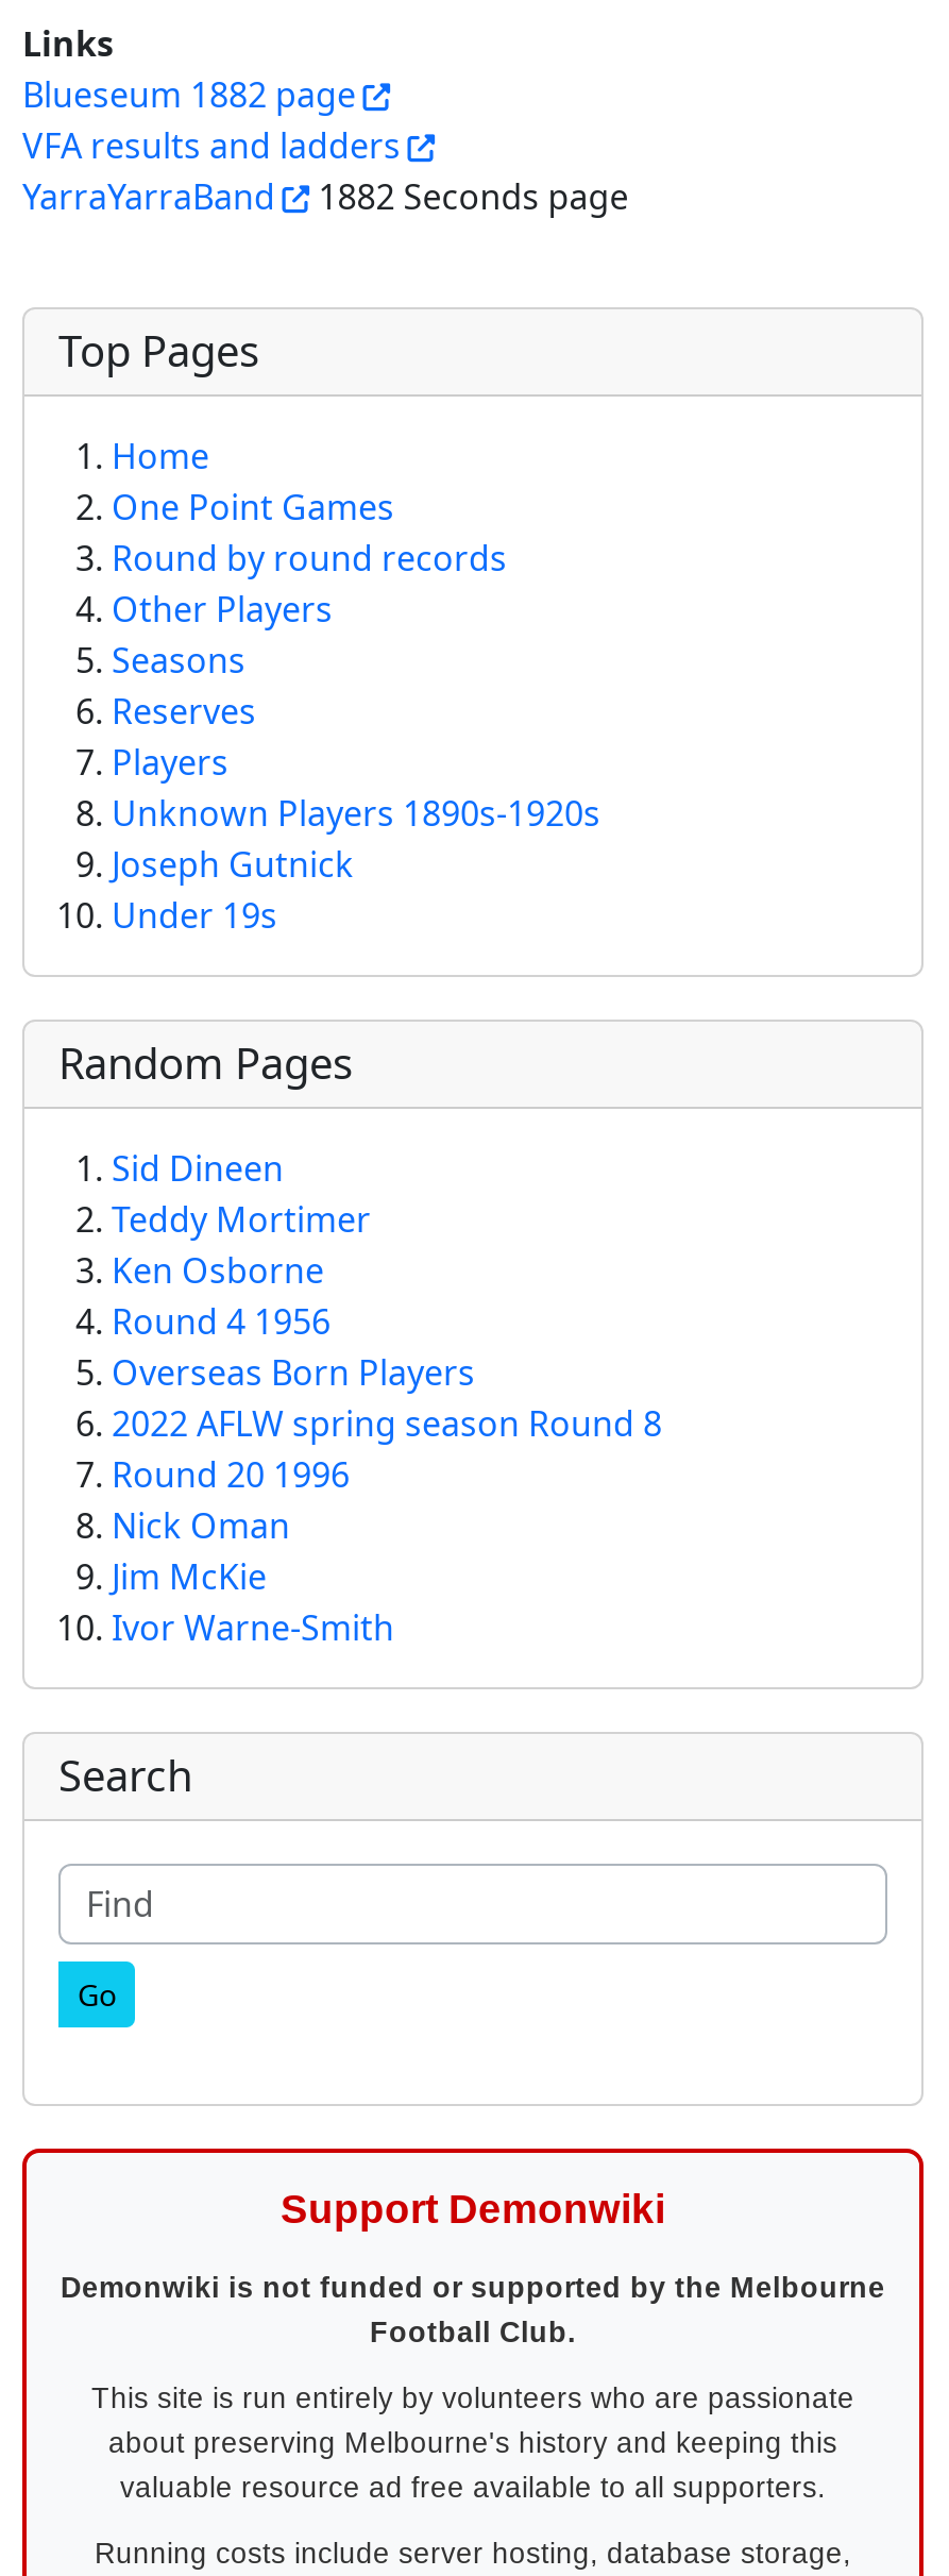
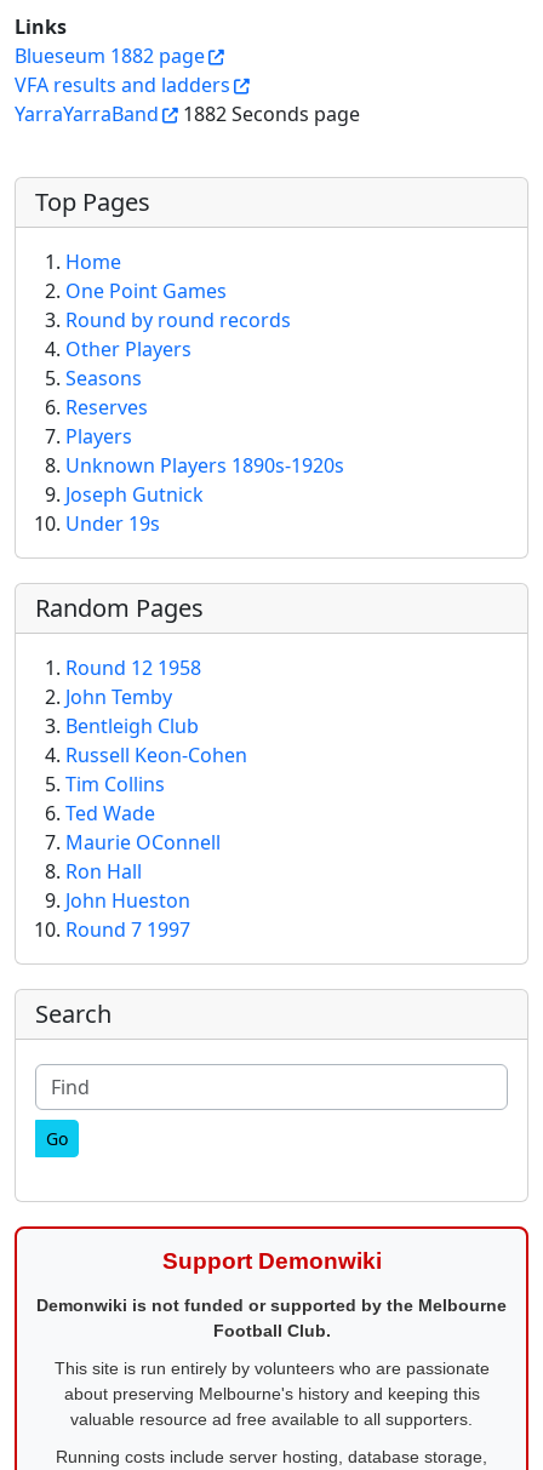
[112,1146,662,1652] Sid Dineen | Teddy Mortimer | Ken Osborne | Round 4 1956 | Overseas Born Players | 2022 AFLW spring season Round 8 | Round 20 1996 | Nick Oman | Jim McKie | Ivor Warne-Smith -> [65,655,247,943] Round 12 1958 | John Temby | Bentleigh Club | Russell Keon-Cohen | Tim Collins | Ted Wade | Maurie OConnell | Ron Hall | John Hueston | Round 7 1997

